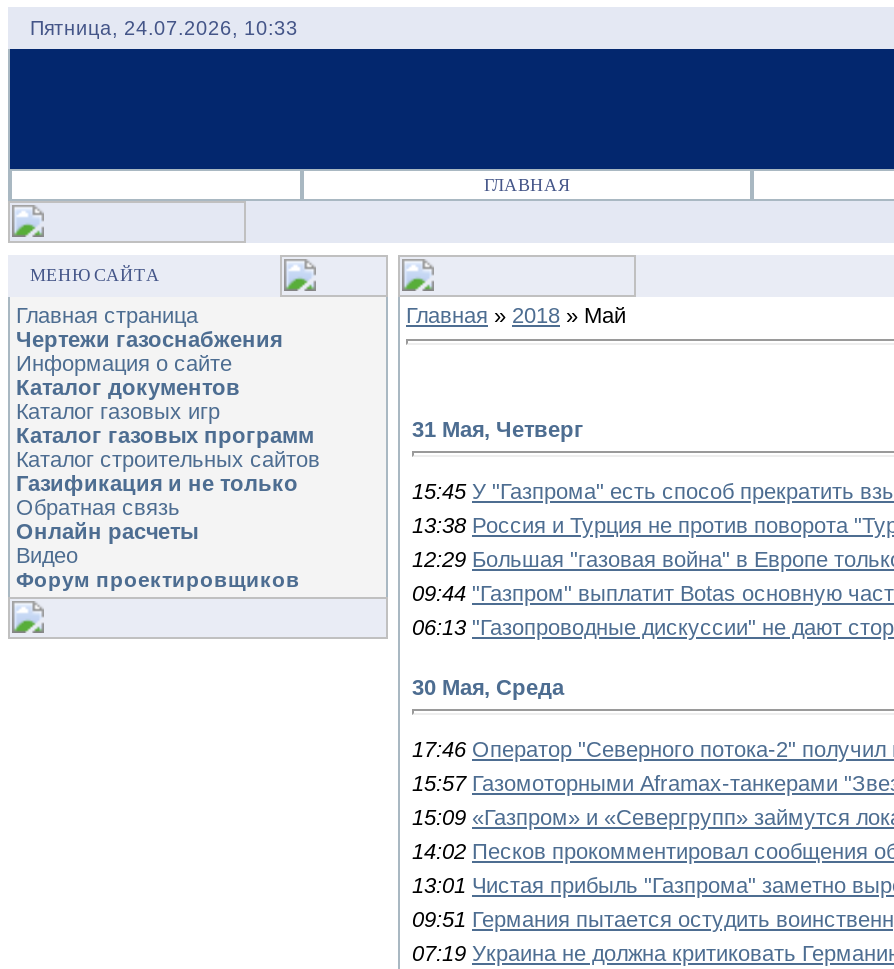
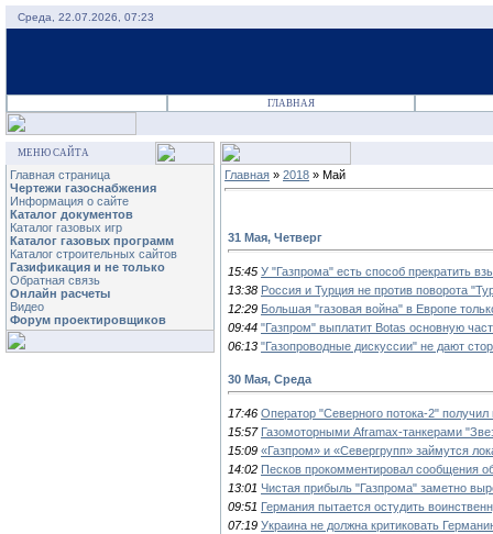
[30,17,298,39] Пятница, 24.07.2026, 10:33 -> [18,11,154,23] Среда, 22.07.2026, 07:23

